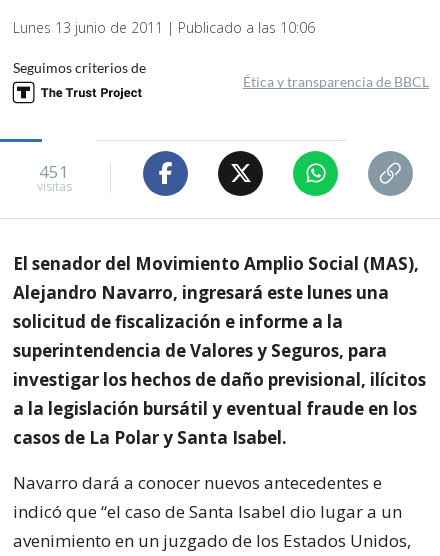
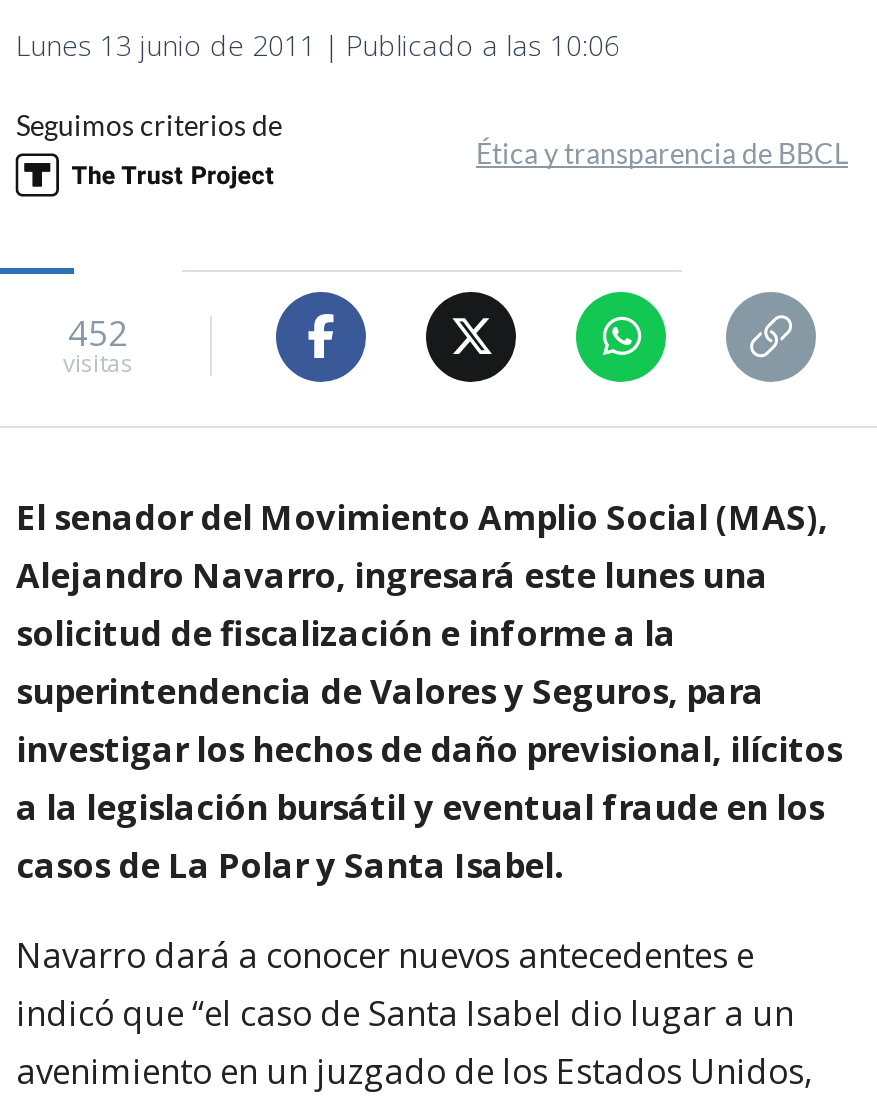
[39,160,69,183] 451 -> [68,311,128,357] 452

